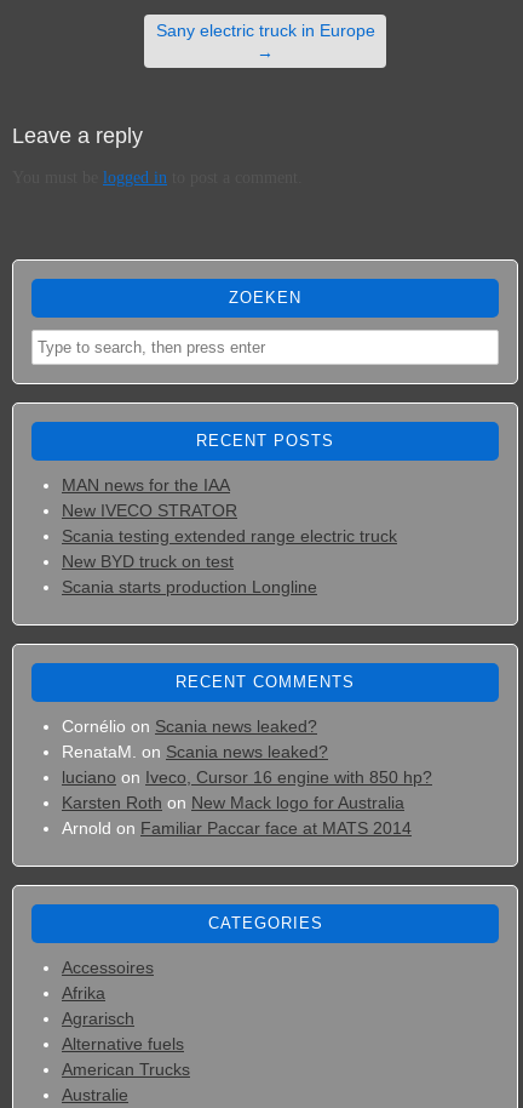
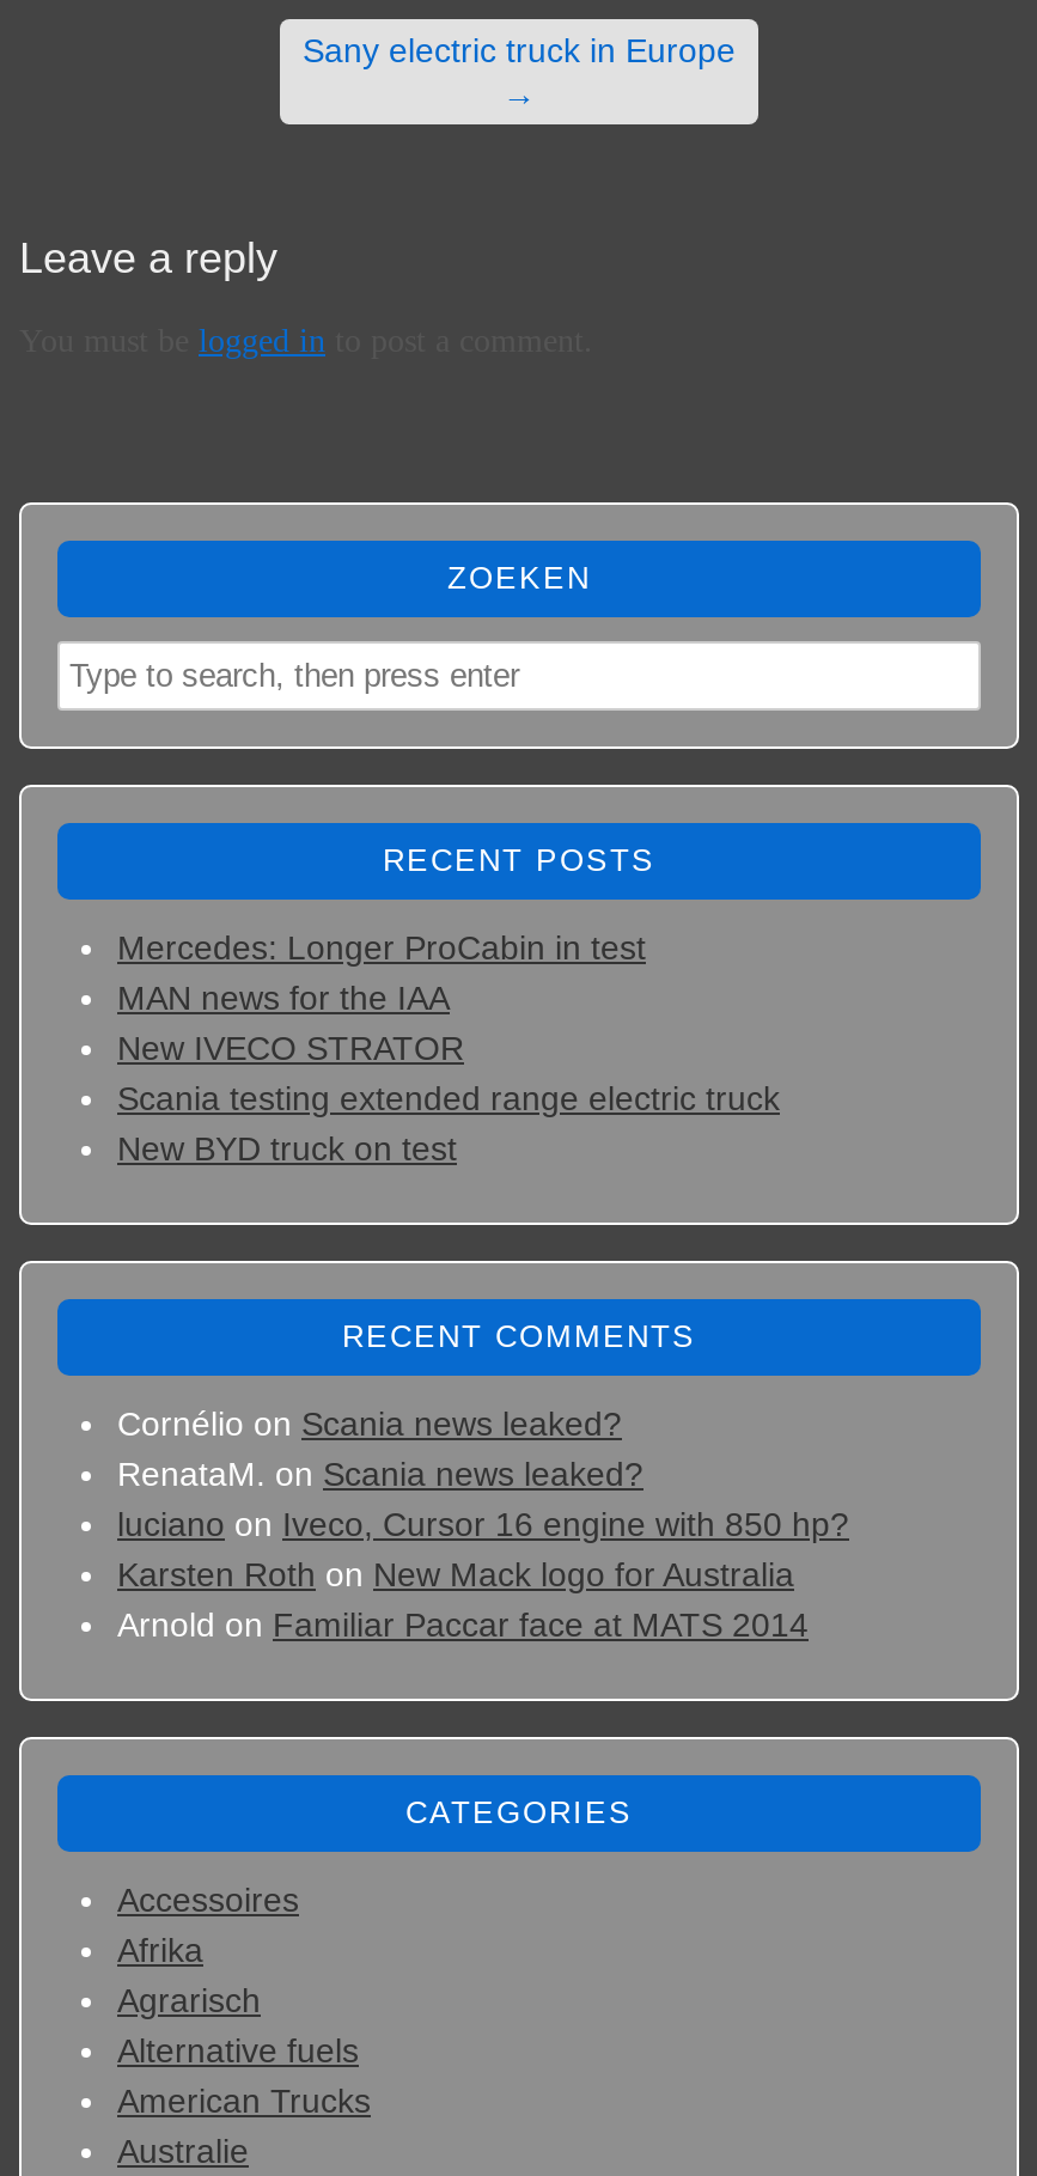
none -> [117,927,646,966] Mercedes: Longer ProCabin in test
moved [62,475,397,571] -> [117,978,780,1167]: MAN news for the IAA | New IVECO STRATOR | Scania testing extended range electric truck | New BYD truck on test
[62,577,317,597] Scania starts production Longline -> none

